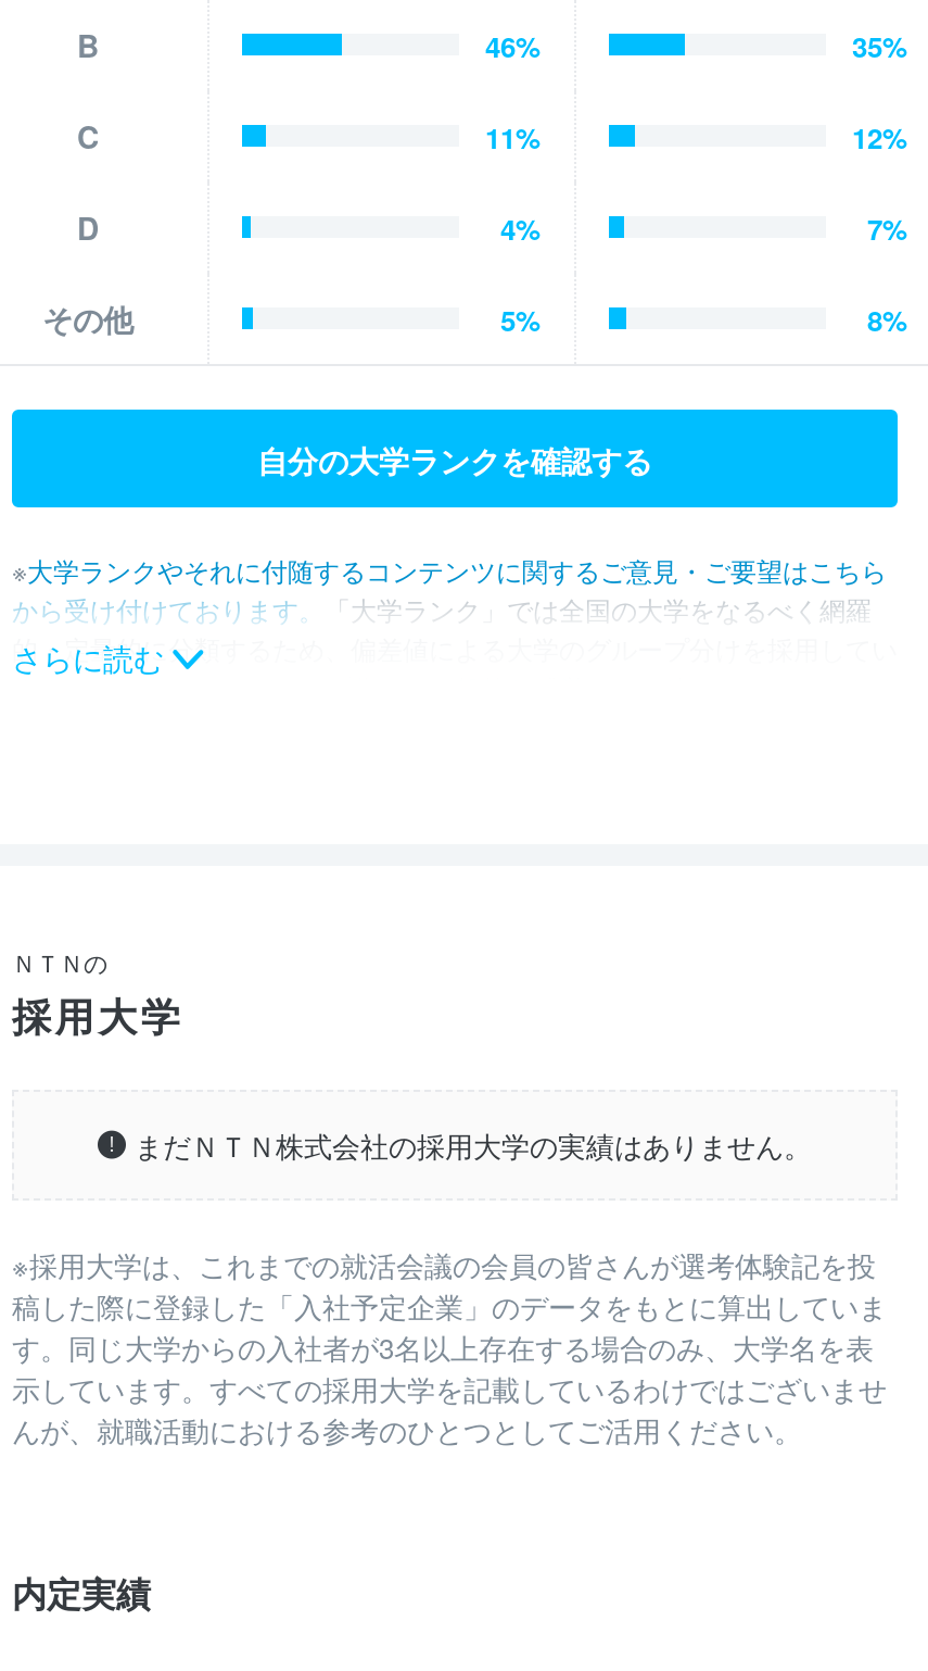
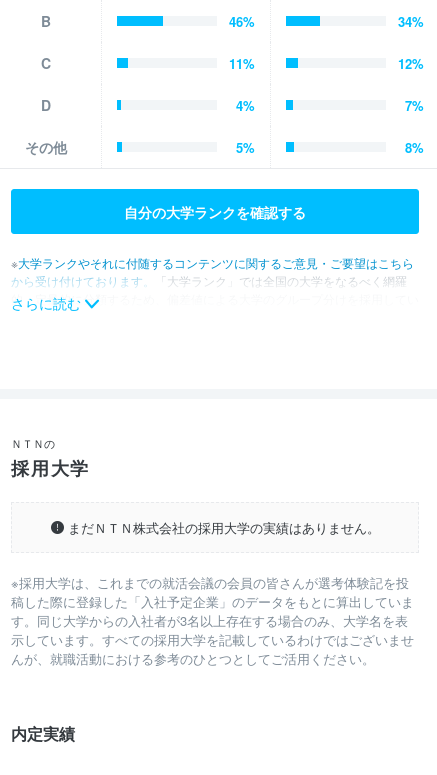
[852,25,908,66] 35% -> [398,12,424,31] 34%

